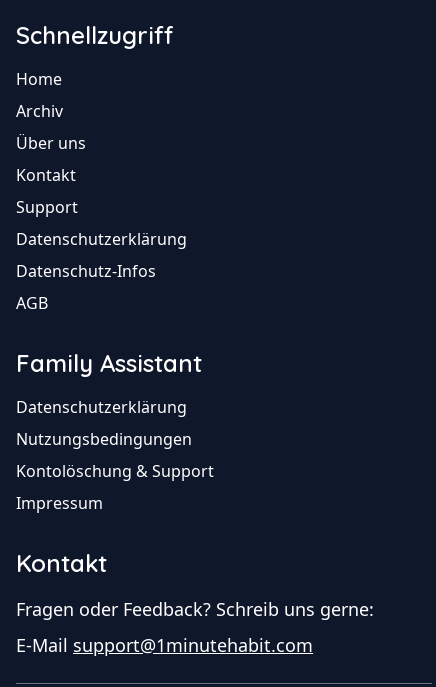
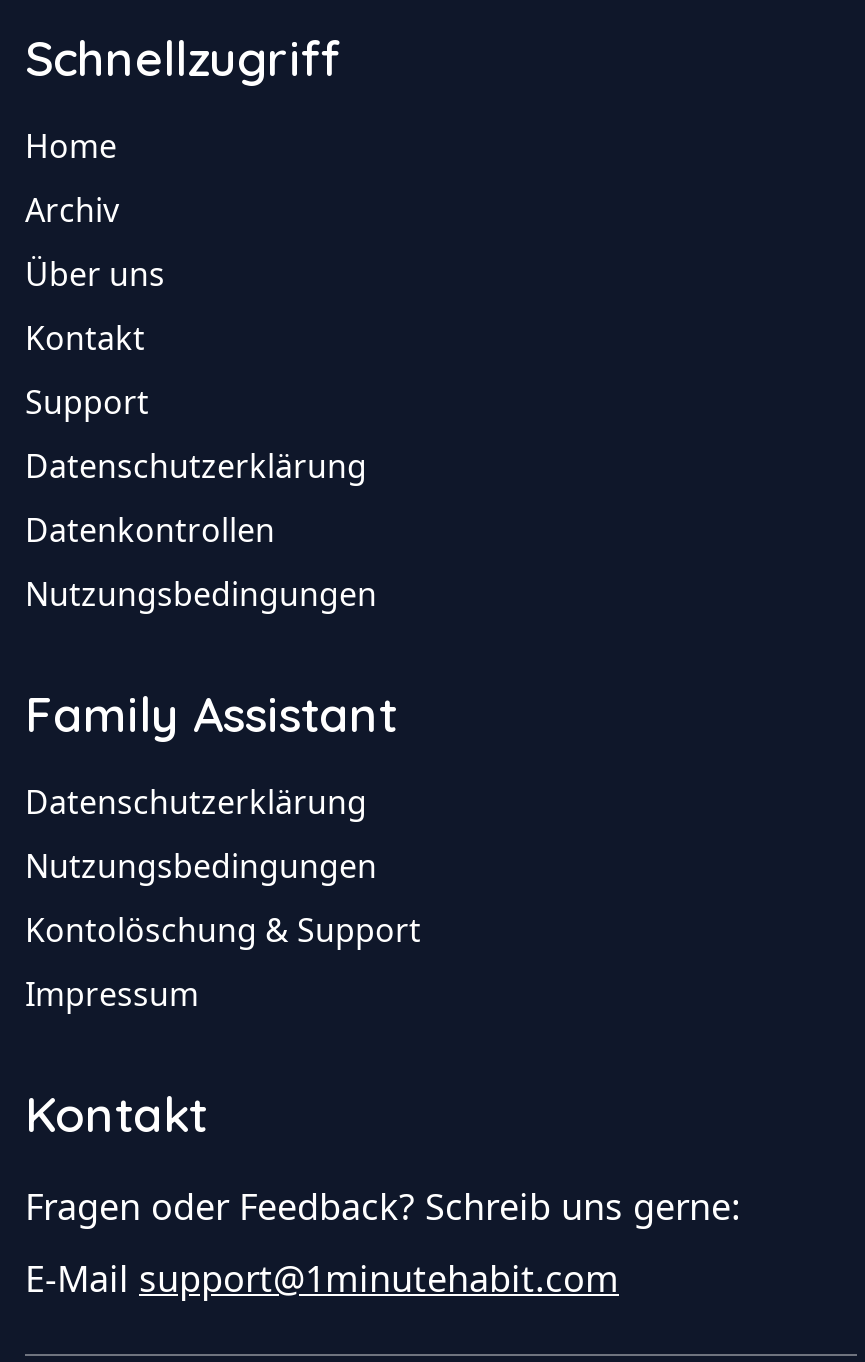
[16,260,156,282] Datenschutz-Infos -> [25,508,275,552] Datenkontrollen
[16,292,48,314] AGB -> [25,572,377,616] Nutzungsbedingungen

